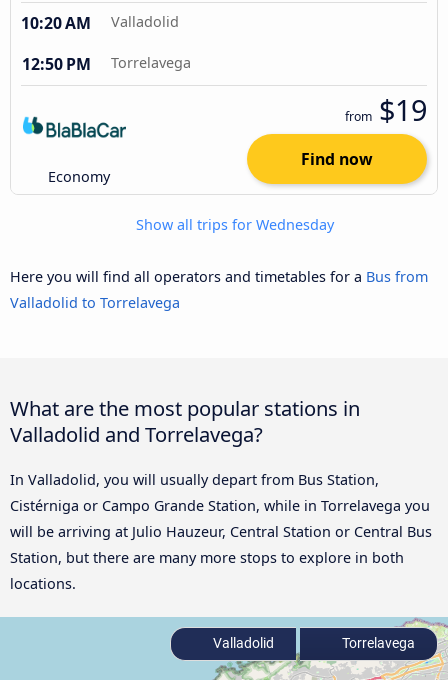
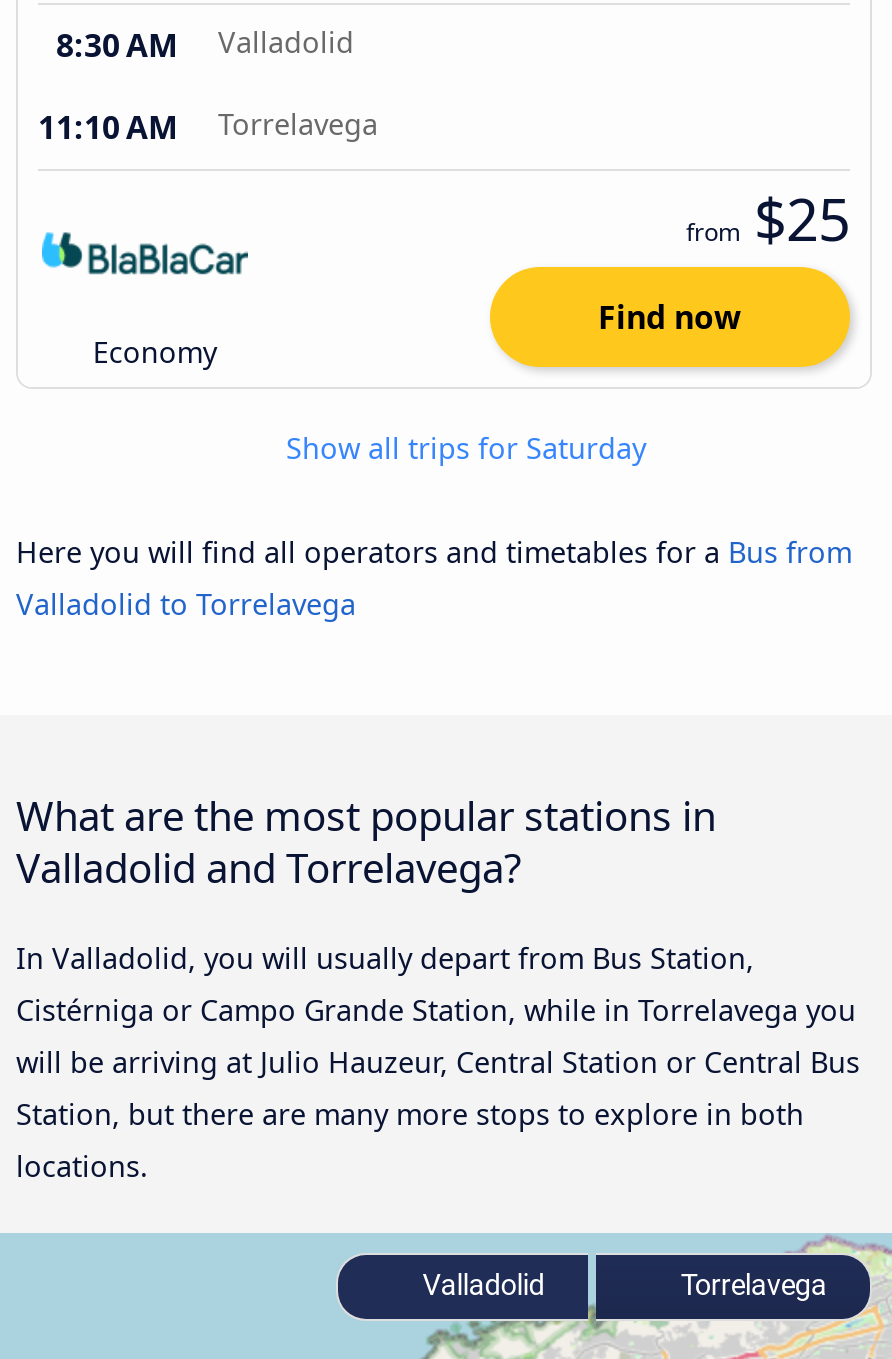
[21,12,179,34] 10:20 AM Valladolid -> [56,23,354,67] 8:30 AM Valladolid
[22,53,191,75] 12:50 PM Torrelavega -> [38,105,378,149] 11:10 AM Torrelavega
[345,90,427,129] from $19 -> [686,179,850,257] from $25
[132,215,334,234] Show all trips for Wednesday -> [278,429,646,467] Show all trips for Saturday

